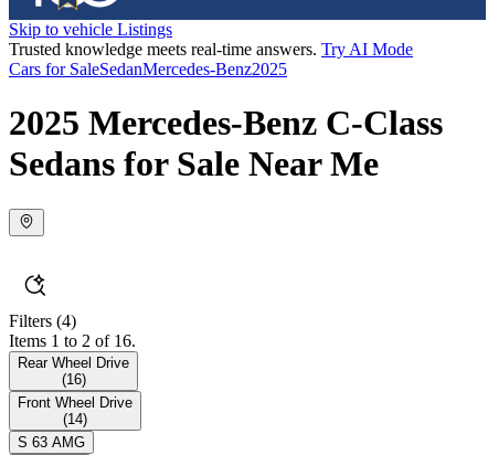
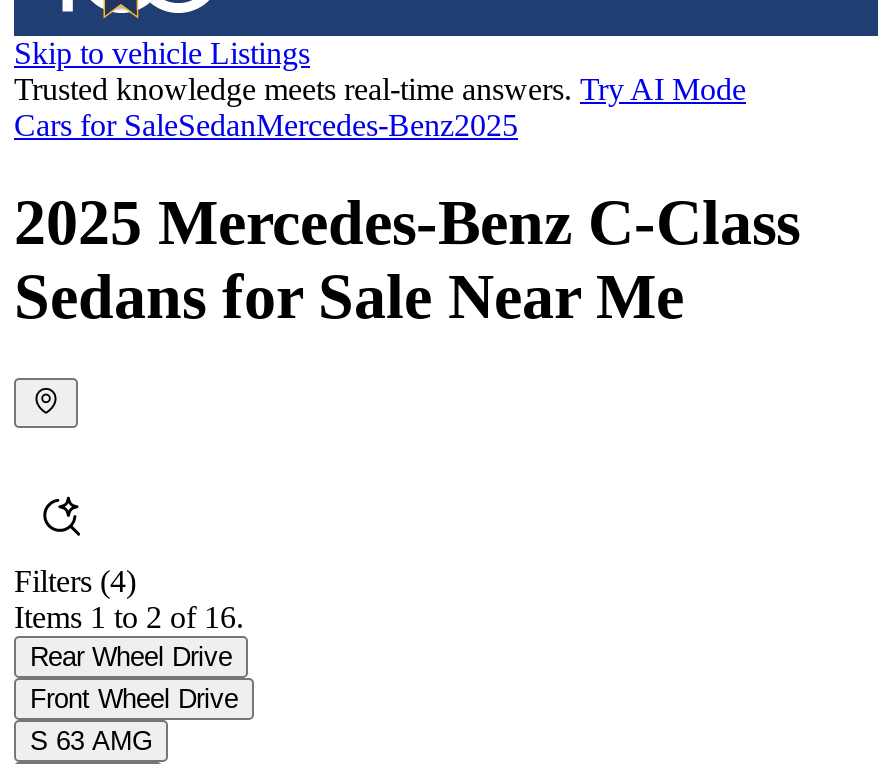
[61,371,86,388] (16) -> none
[63,411,87,427] (14) -> none

